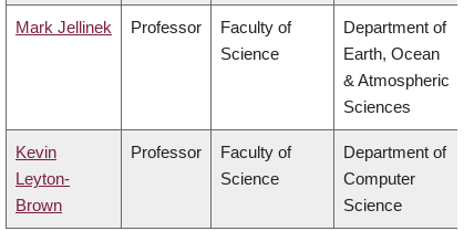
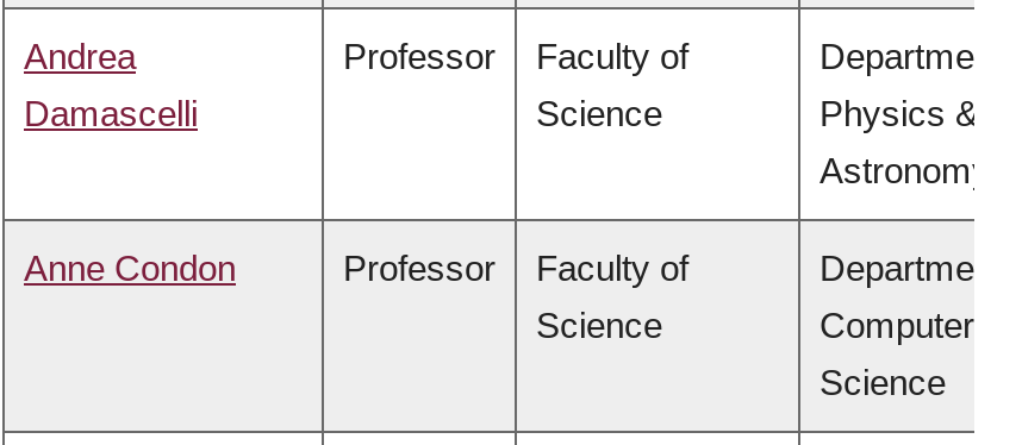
[16,18,112,37] Mark Jellinek -> [24,36,198,134] Andrea | Damascelli
[343,44,450,116] Earth, Ocean | & Atmospheric | Sciences -> [820,93,991,191] Physics & | Astronomy
[16,143,70,215] Kevin | Leyton- | Brown -> [24,248,236,288] Anne Condon

